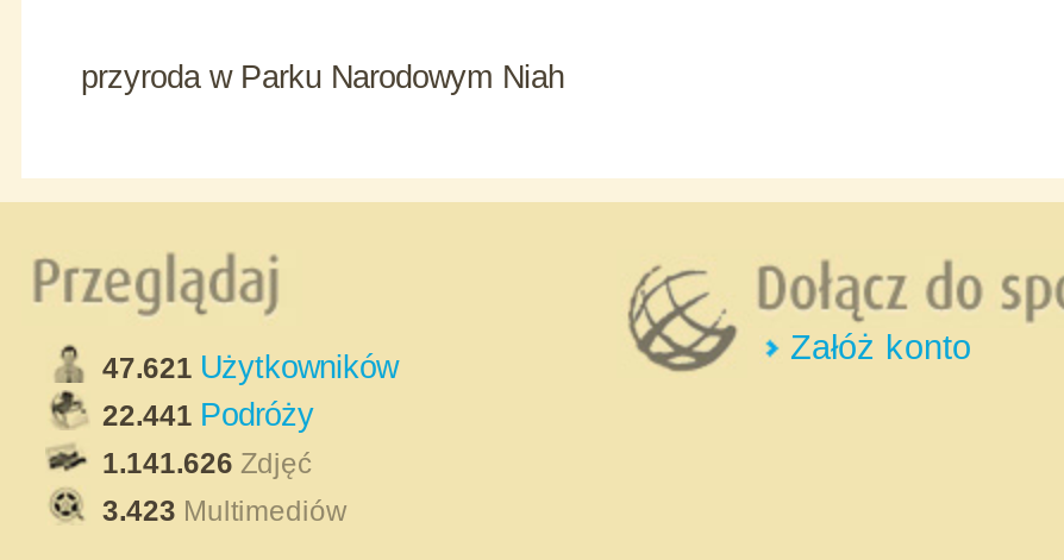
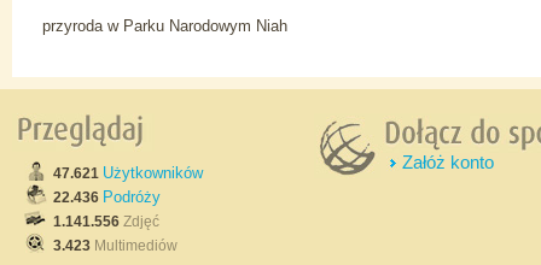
[102,397,314,433] 22.441 Podróży -> [53,188,161,206] 22.436 Podróży
[102,447,312,480] 1.141.626 Zdjęć -> [53,213,159,230] 1.141.556 Zdjęć

